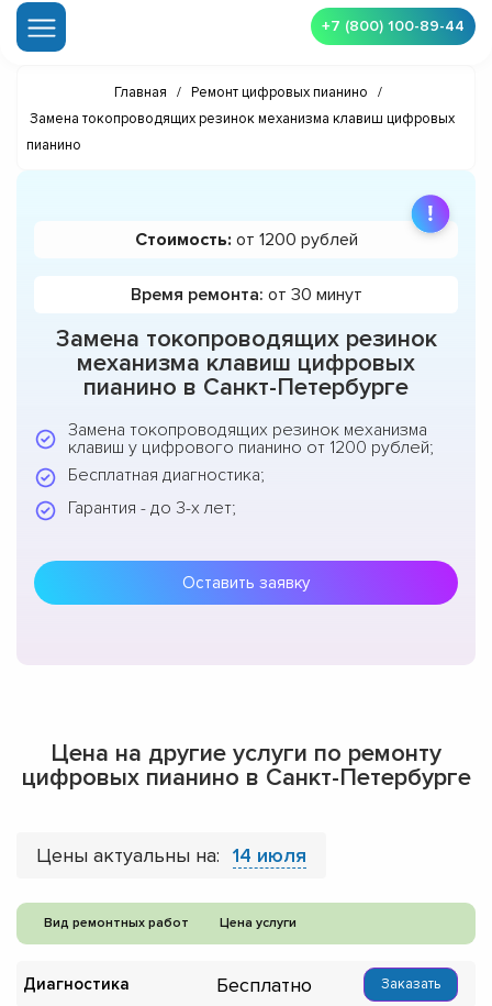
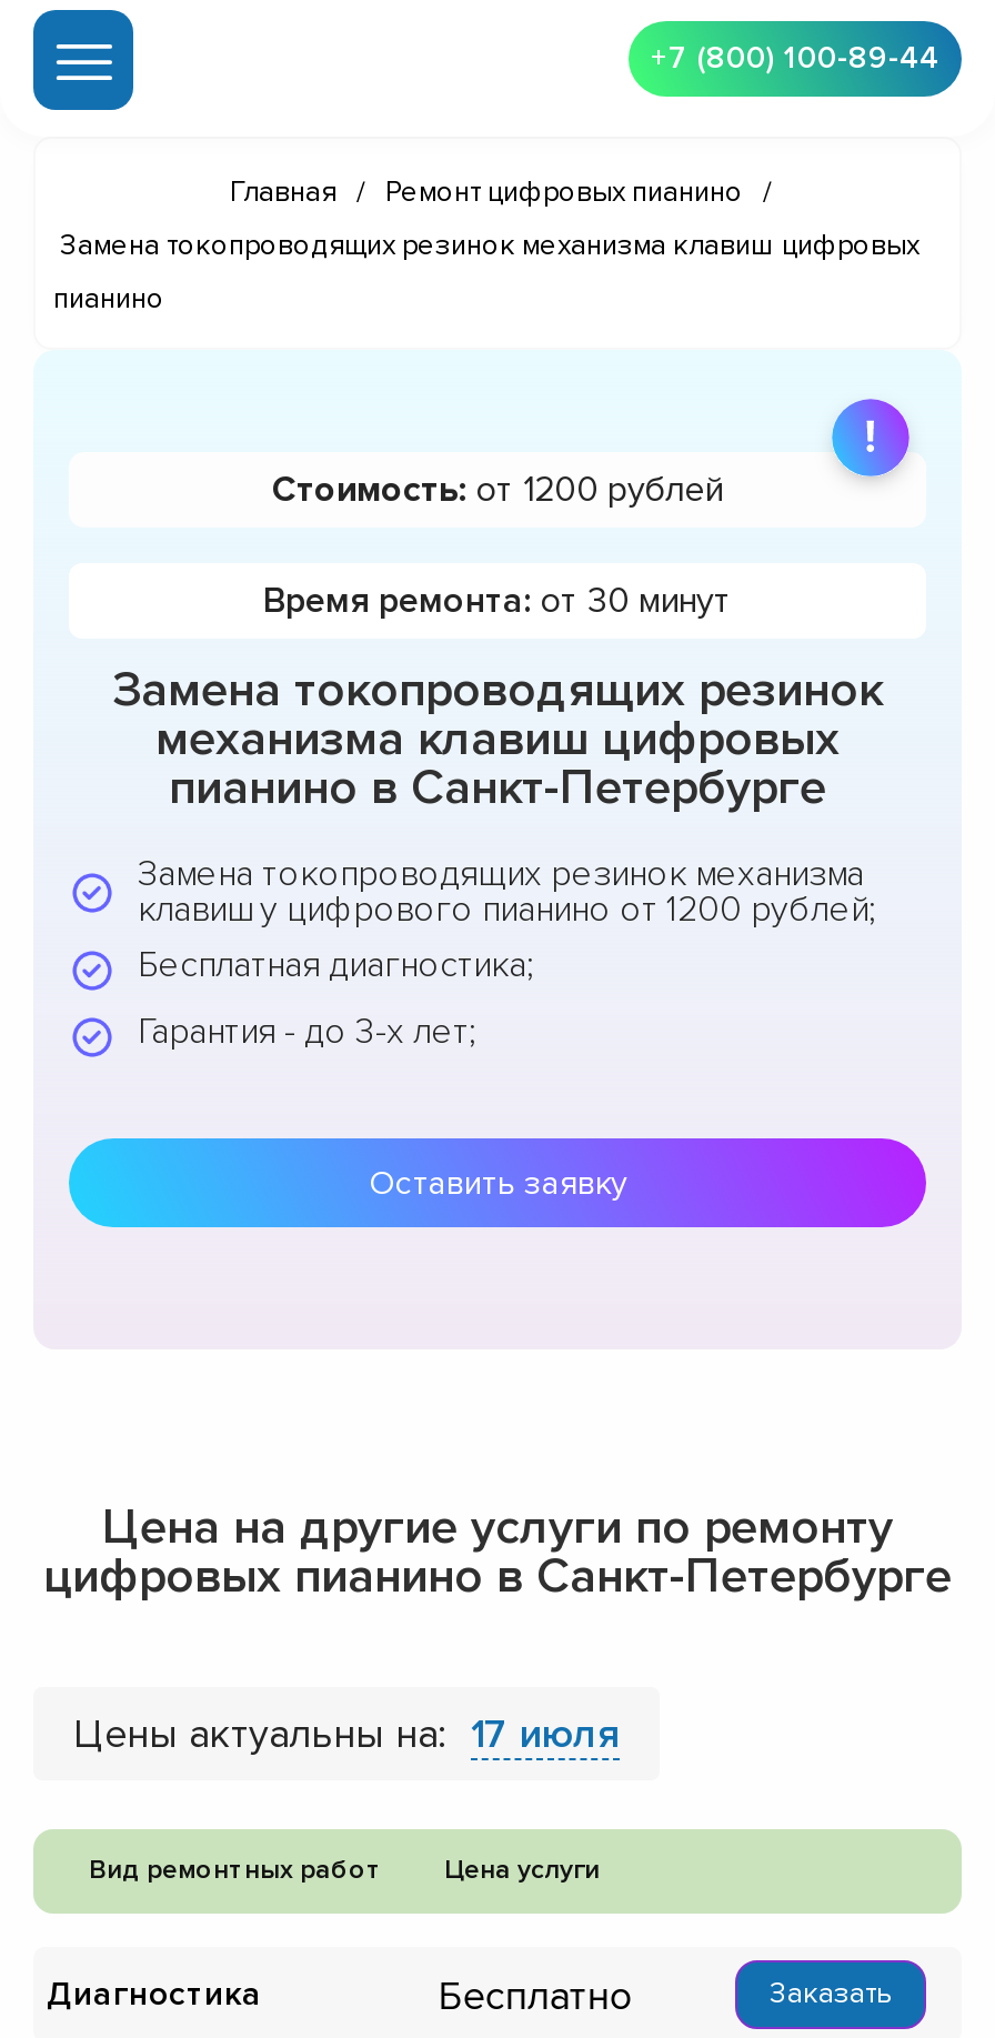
[36,844,306,868] Цены актуальны на: 14 июля -> [73,1710,620,1759] Цены актуальны на: 17 июля

